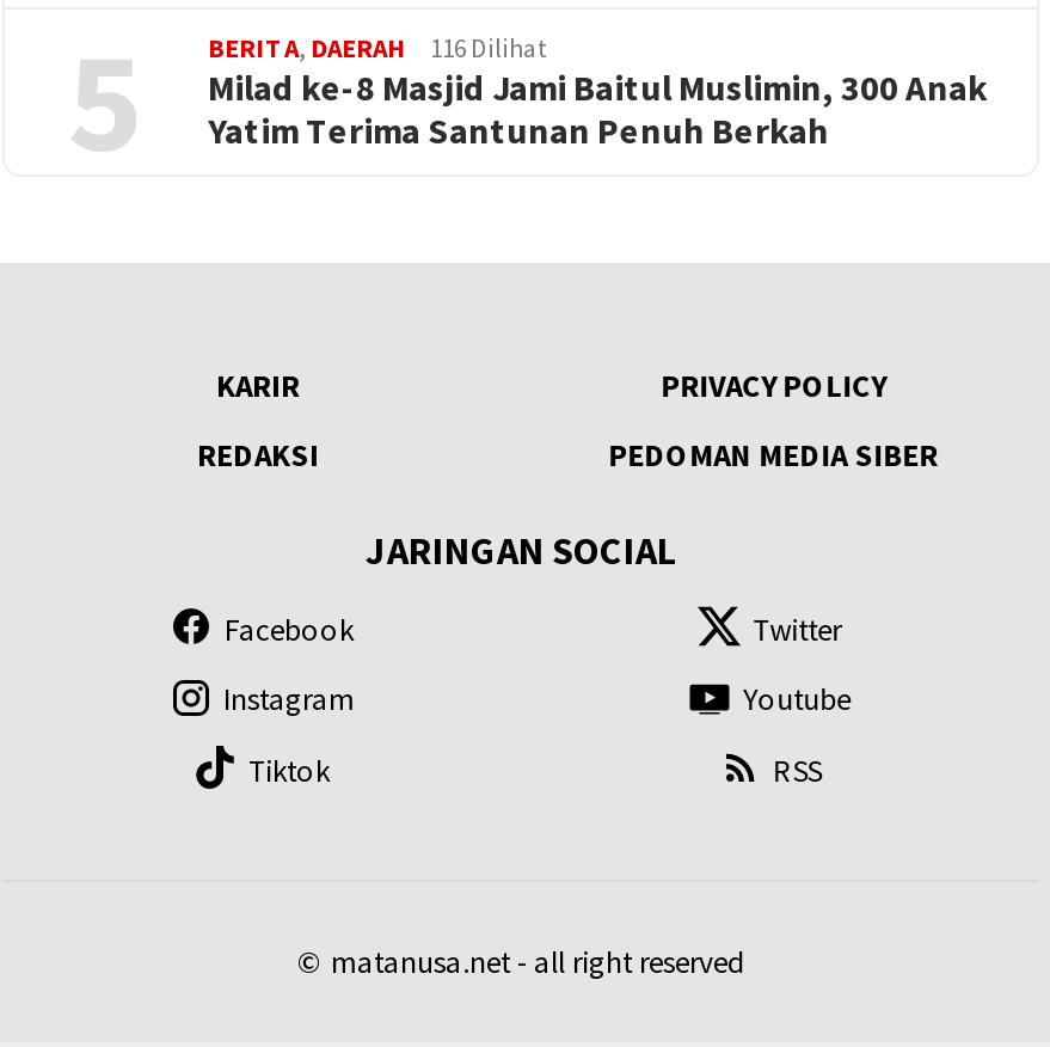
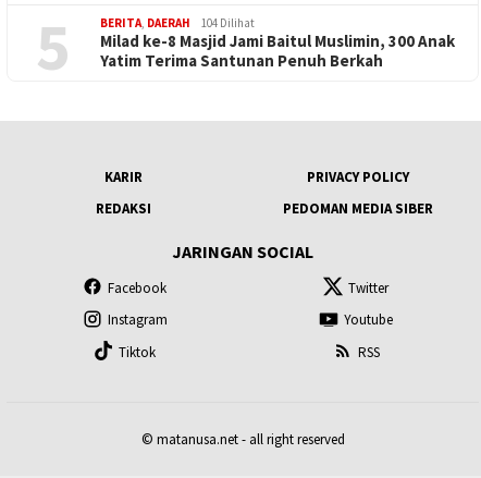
[208,32,547,66] BERITA, DAERAH 116 Dilihat -> [100,16,255,31] BERITA, DAERAH 104 Dilihat

